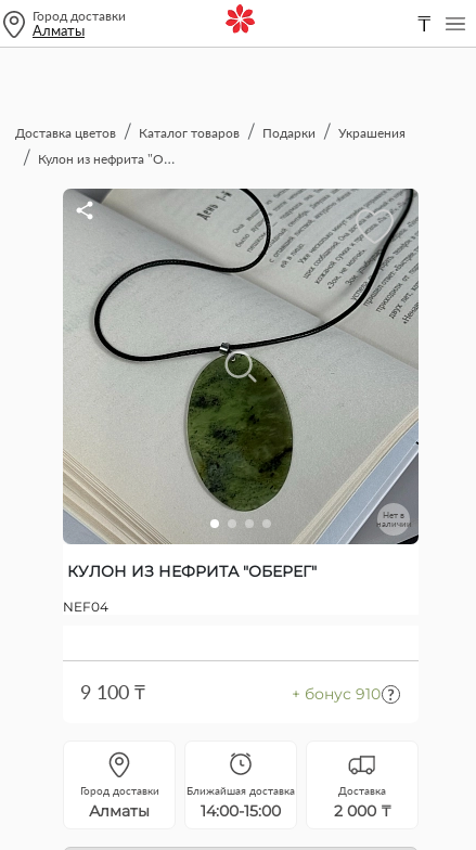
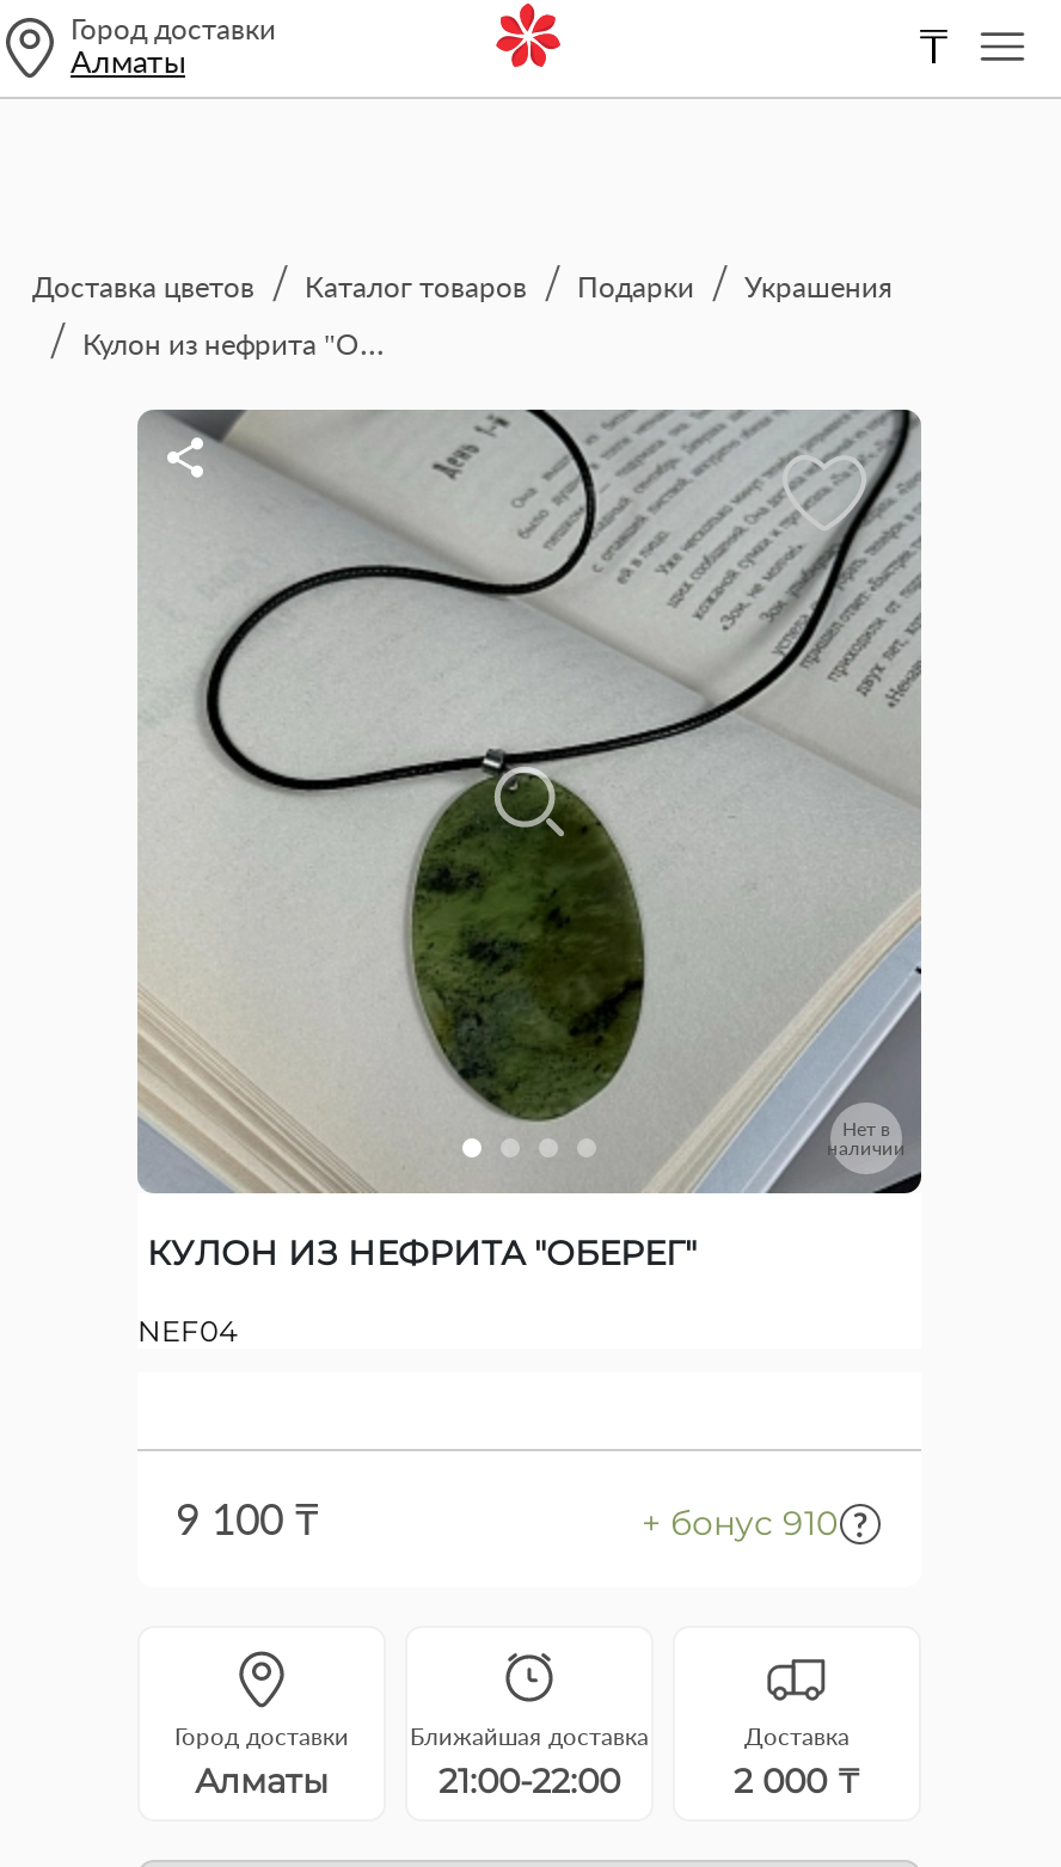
[201,801,281,821] 14:00-15:00 -> [438,1759,620,1802] 21:00-22:00

